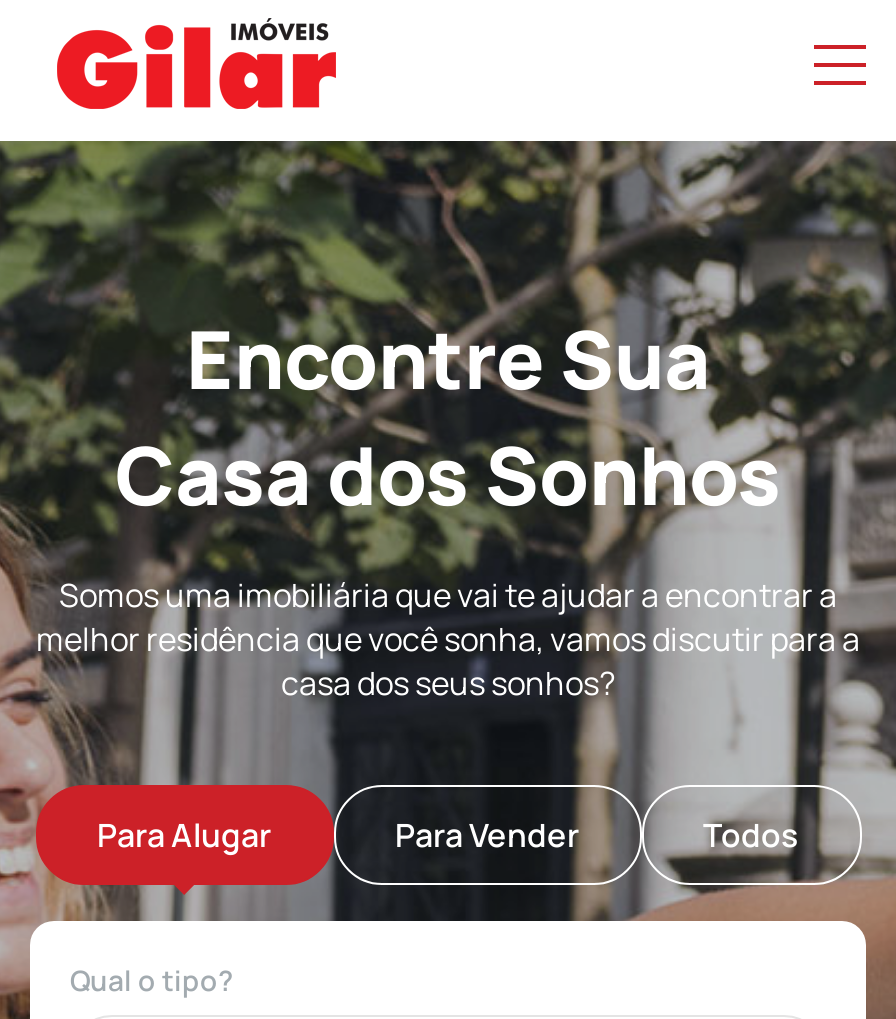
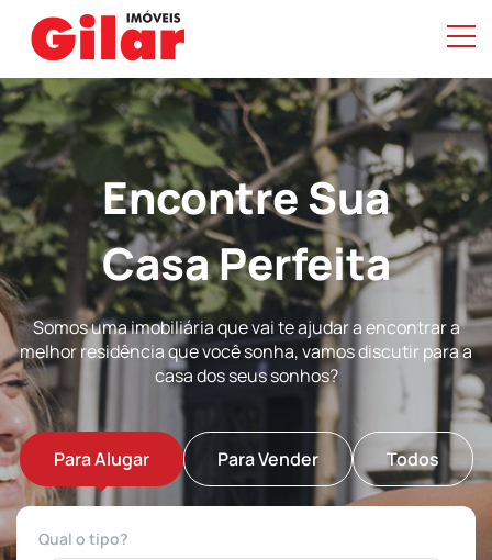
[115,419,781,529] Casa dos Sonhos -> [102,231,390,291] Casa Perfeita

